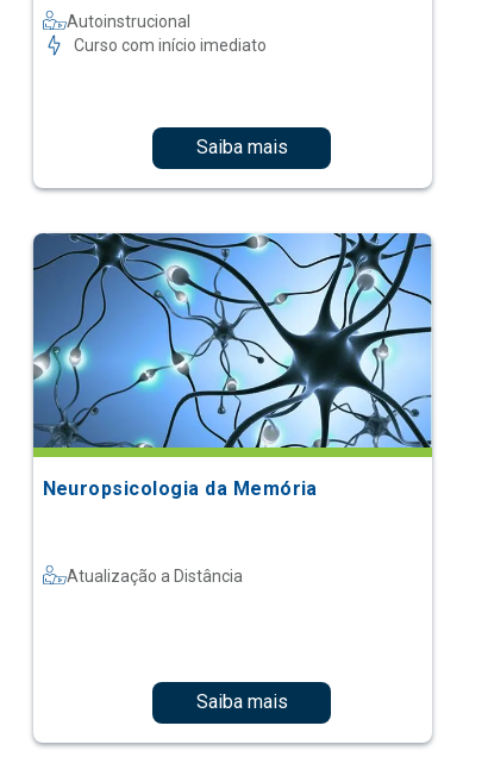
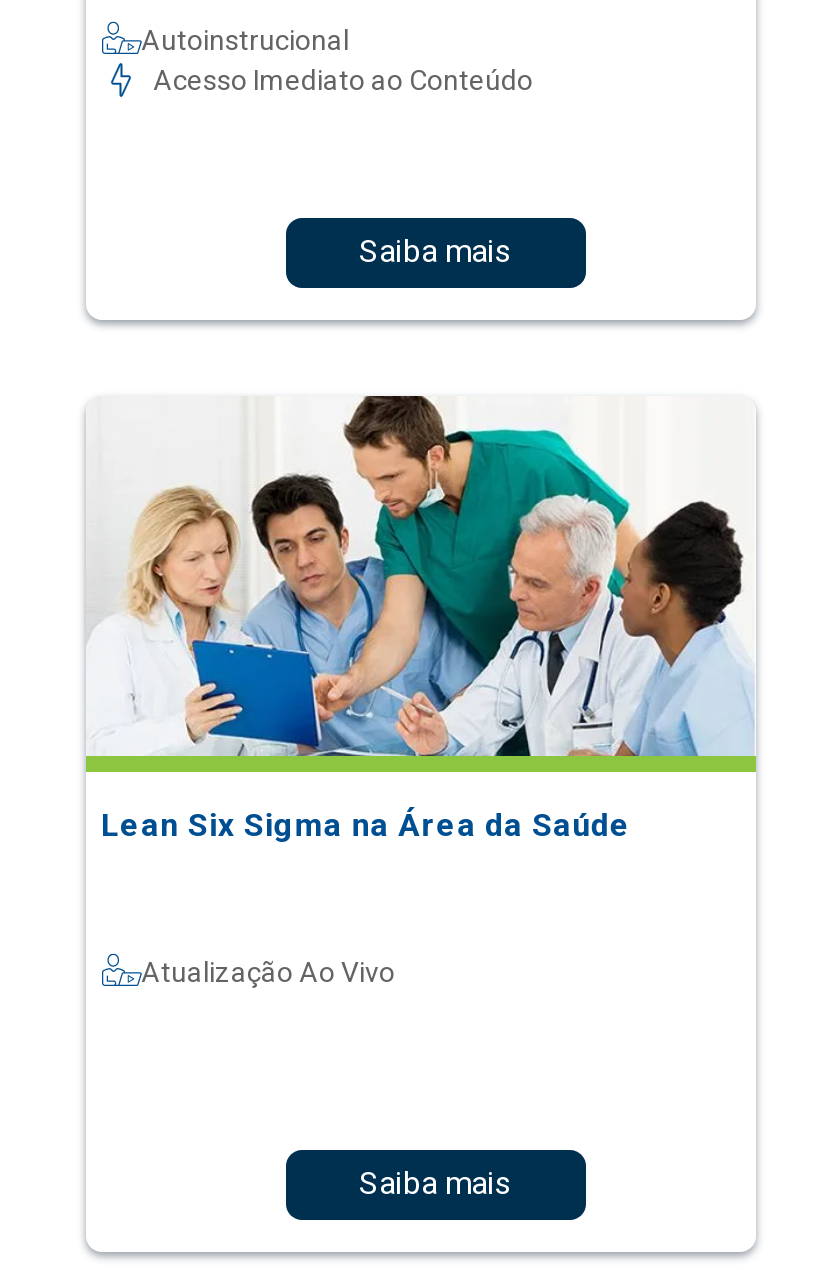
[73,35,266,54] Curso com início imediato -> [153,63,533,95] Acesso Imediato ao Conteúdo
[32,232,433,499] [image] | Neuropsicologia da Memória -> [86,394,756,843] [image] | Lean Six Sigma na Área da Saúde
[66,566,242,585] Atualização a Distância -> [141,955,395,987] Atualização Ao Vivo

